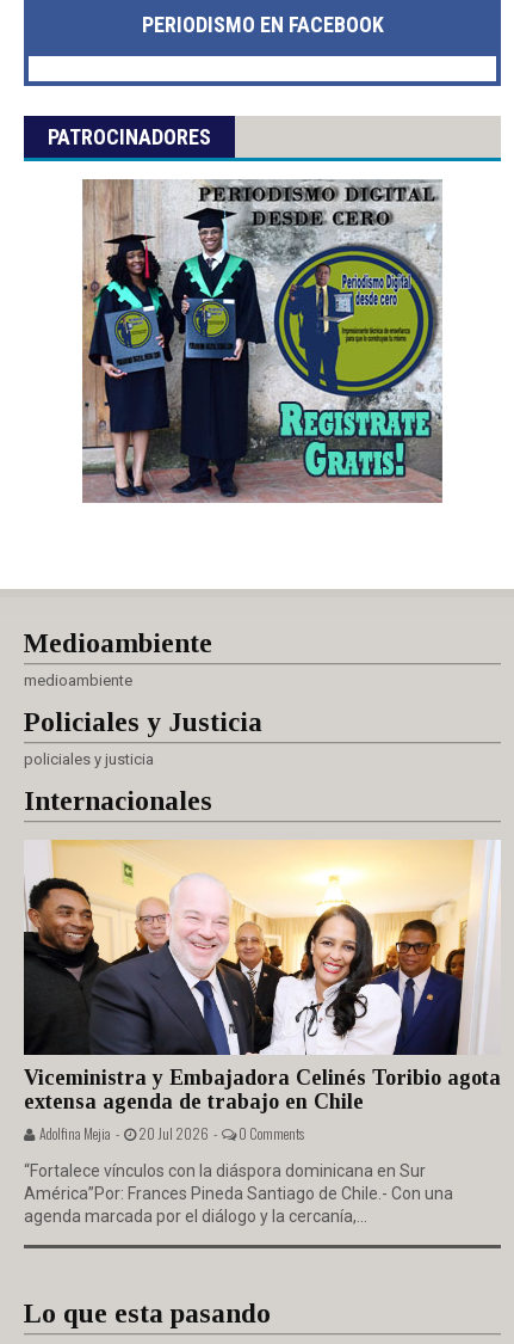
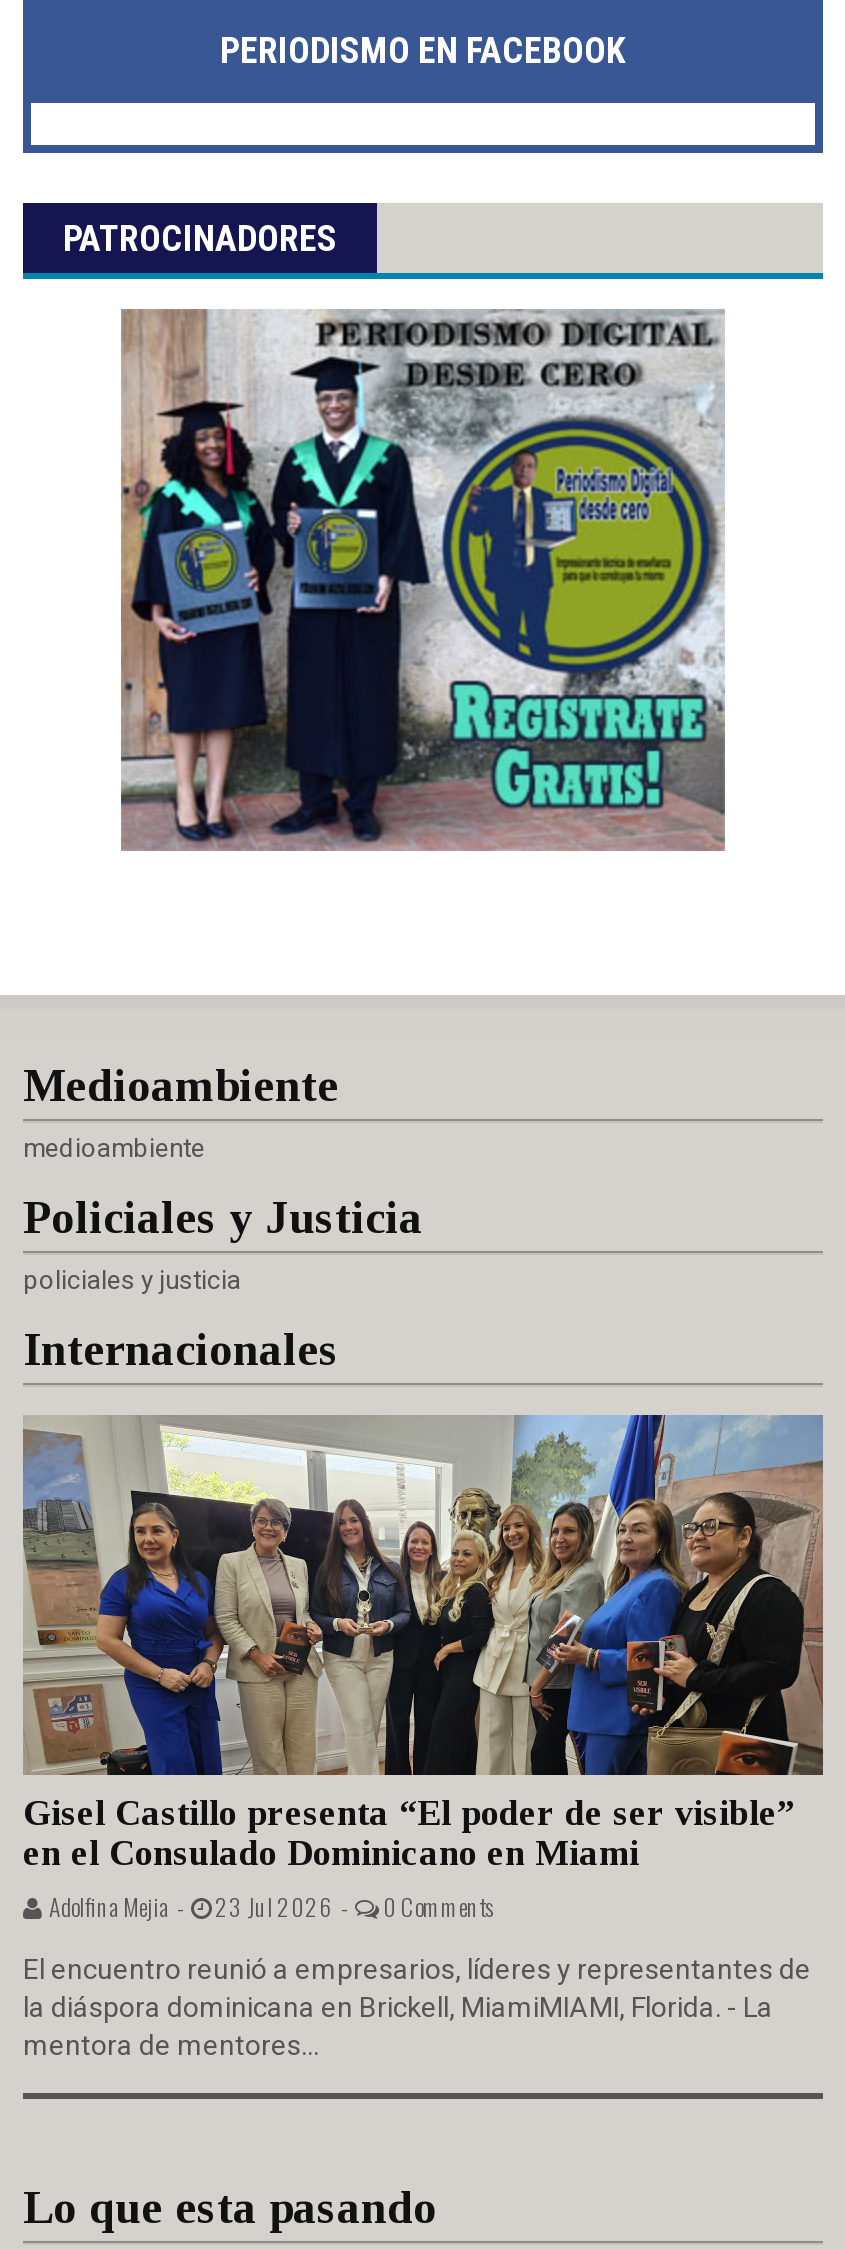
[23,840,501,1144] [image] | Viceministra y Embajadora Celinés Toribio agota | extensa agenda de trabajo en Chile | Adolfina Mejia - 20 Jul 2026 - -> [21,1413,825,1923] [image] | Gisel Castillo presenta “El poder de ser visible” | en el Consulado Dominicano en Miami | Adolfina Mejia - 23 Jul 2026 -
[24,1161,453,1226] “Fortalece vínculos con la diáspora dominicana en Sur | América”Por: Frances Pineda Santiago de Chile.- Con una | agenda marcada por el diálogo y la cercanía,... -> [23,1953,811,2061] El encuentro reunió a empresarios, líderes y representantes de | la diáspora dominicana en Brickell, MiamiMIAMI, Florida. - La | mentora de mentores...

